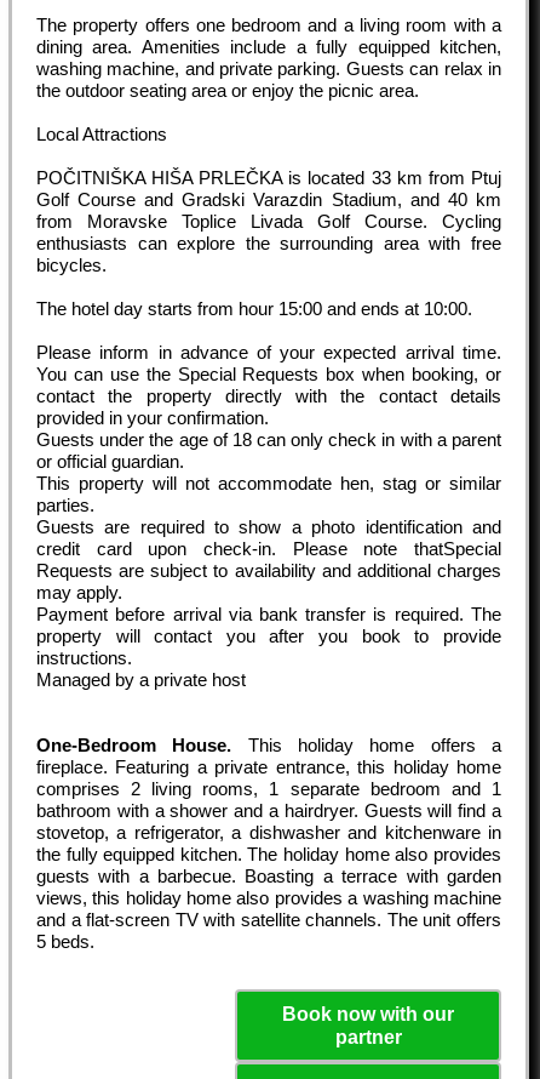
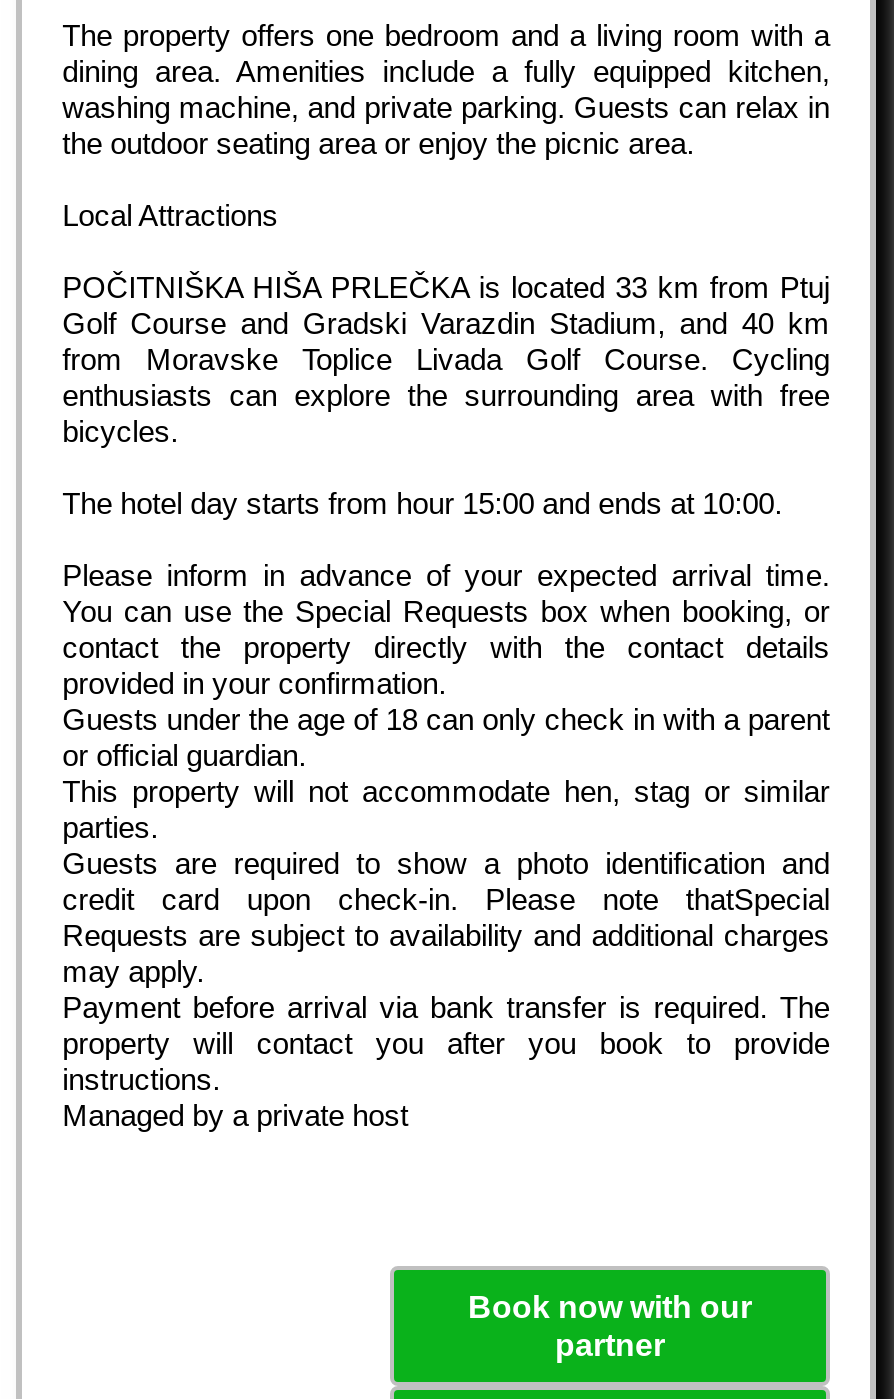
[36,735,501,952] One-Bedroom House. This holiday home offers a | fireplace. Featuring a private entrance, this holiday home | comprises 2 living rooms, 1 separate bedroom and 1 | bathroom with a shower and a hairdryer. Guests will find a | stovetop, a refrigerator, a dishwasher and kitchenware in | the fully equipped kitchen. The holiday home also provides | guests with a barbecue. Boasting a terrace with garden | views, this holiday home also provides a washing machine | and a flat-screen TV with satellite channels. The unit offers | 5 beds. -> none

